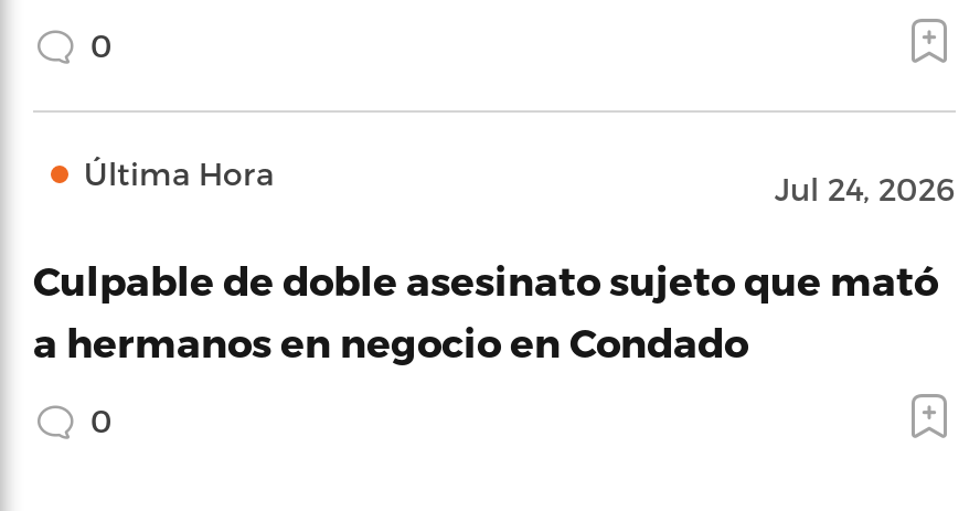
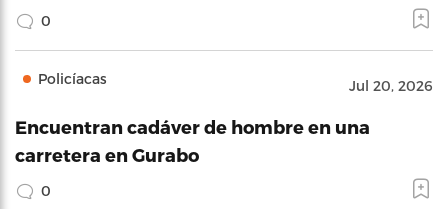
[84,155,956,207] Última Hora | Jul 24, 2026 -> [38,70,433,94] Policíacas | Jul 20, 2026
[33,256,938,364] Culpable de doble asesinato sujeto que mató | a hermanos en negocio en Condado -> [15,116,370,165] Encuentran cadáver de hombre en una | carretera en Gurabo

